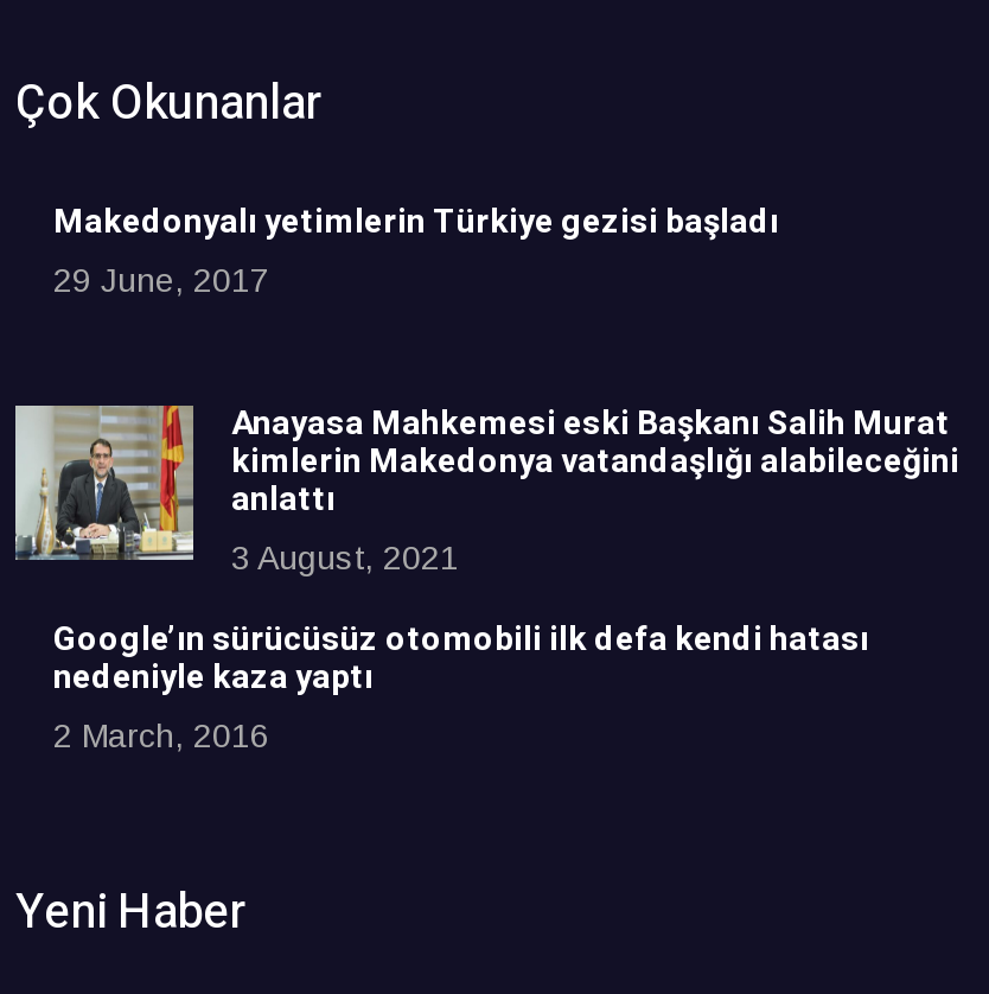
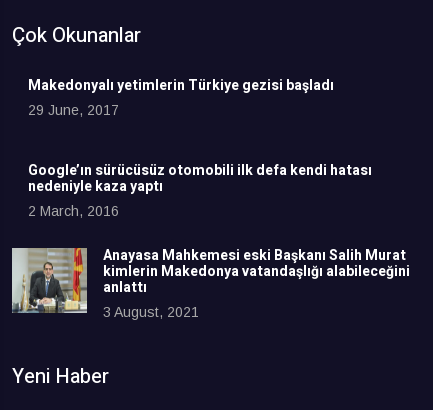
moved [15,399,959,577] -> [12,245,410,320]: [image] | Anayasa Mahkemesi eski Başkanı Salih Murat | kimlerin Makedonya vatandaşlığı alabileceğini | anlattı | 3 August, 2021
moved [53,615,869,755] -> [28,160,372,219]: Google’ın sürücüsüz otomobili ilk defa kendi hatası | nedeniyle kaza yaptı | 2 March, 2016

